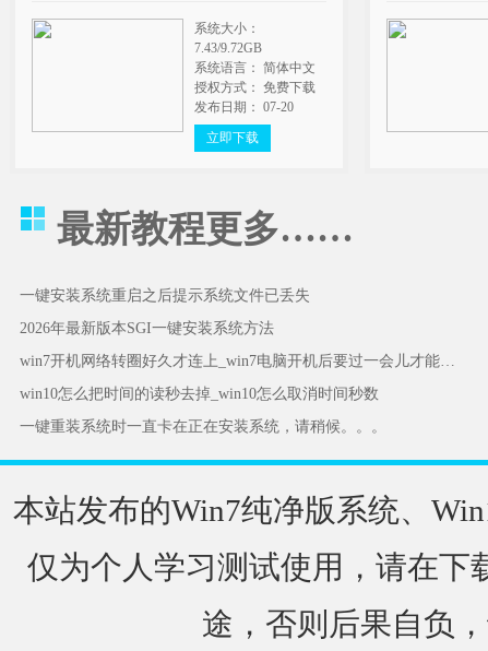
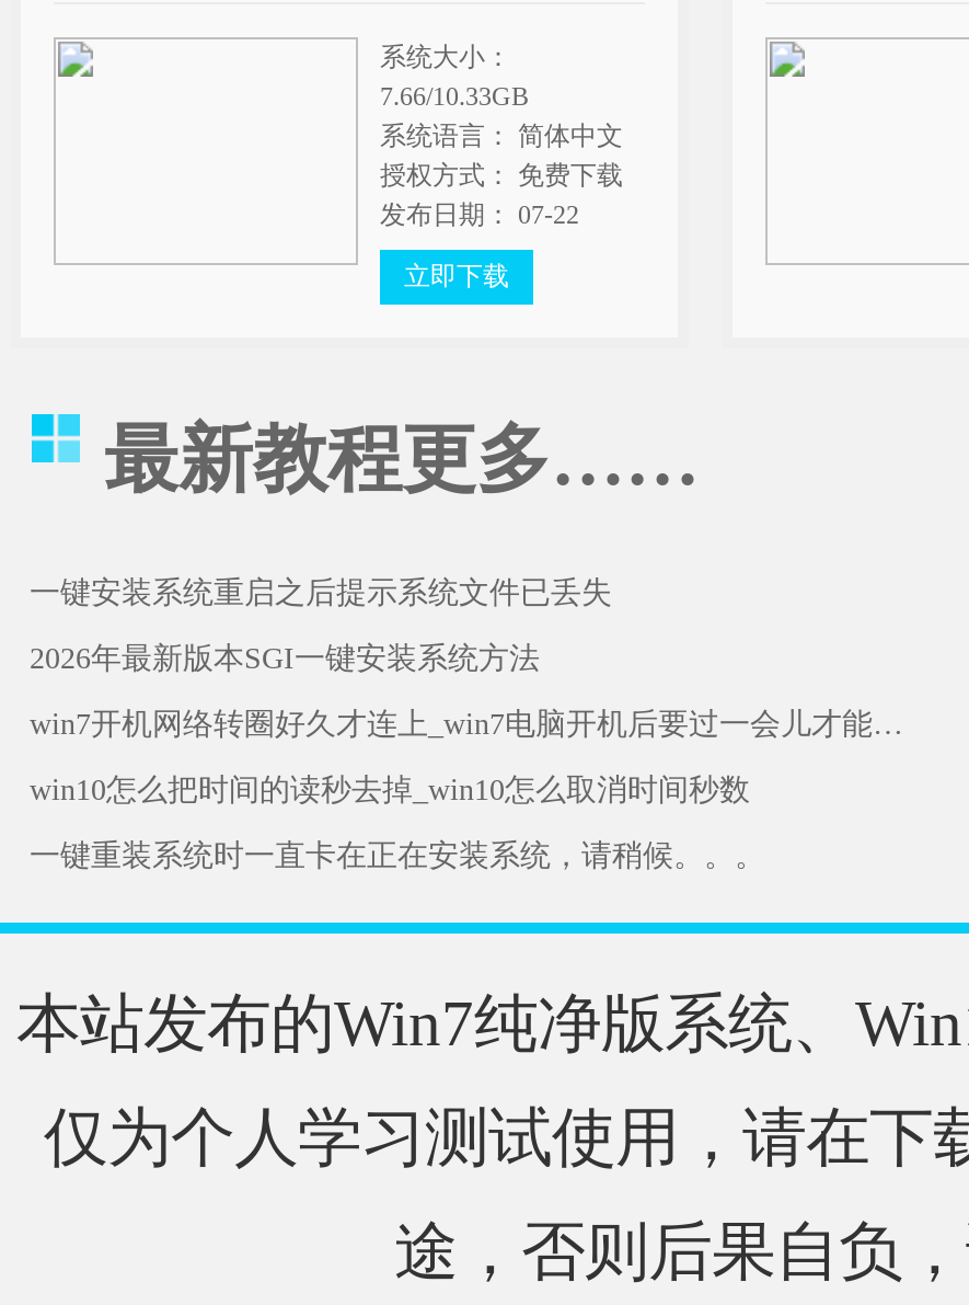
[194,40,262,56] 7.43/9.72GB -> [380,81,529,112] 7.66/10.33GB
[194,99,294,115] 发布日期： 07-20 -> [380,199,579,230] 发布日期： 07-22

